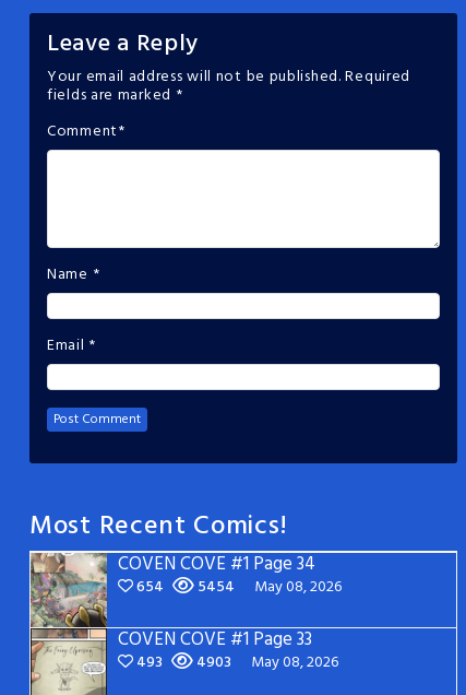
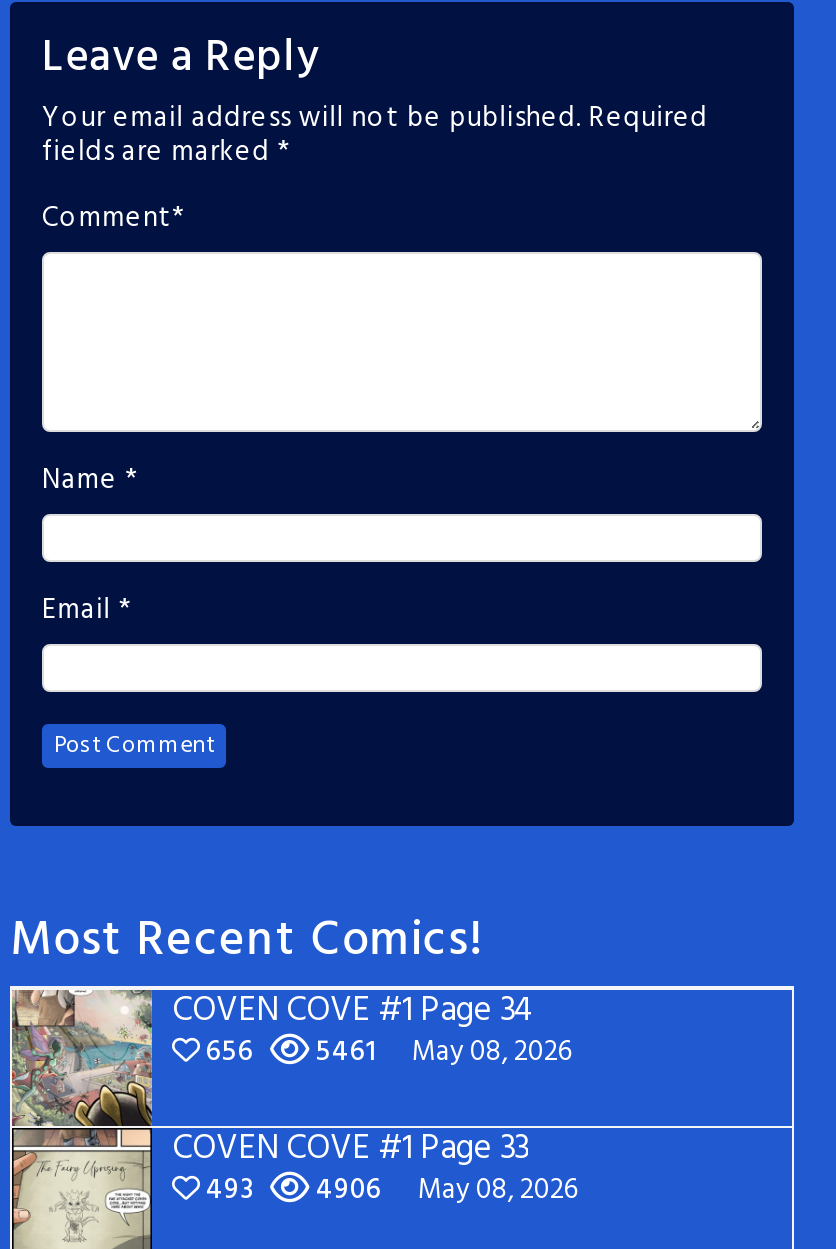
[133,575,164,600] 654 -> [200,1029,254,1075] 656
[194,575,235,600] 5454 -> [310,1029,376,1075] 5461
[133,650,338,675] 493 4903 May 08, 2026 -> [200,1167,578,1213] 493 4906 May 08, 2026

